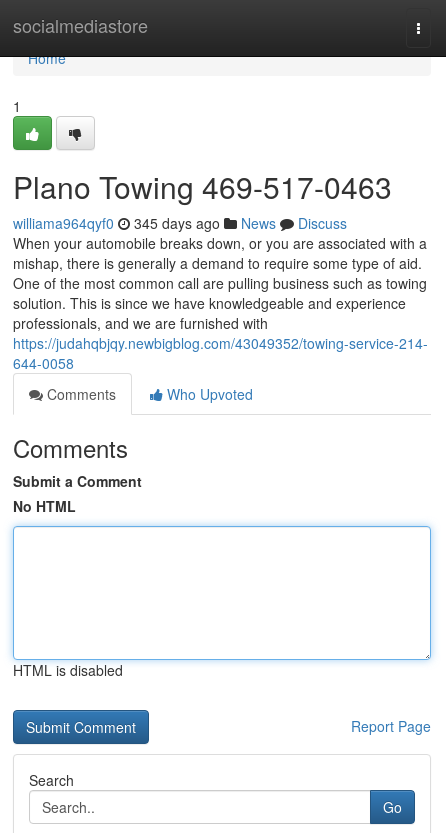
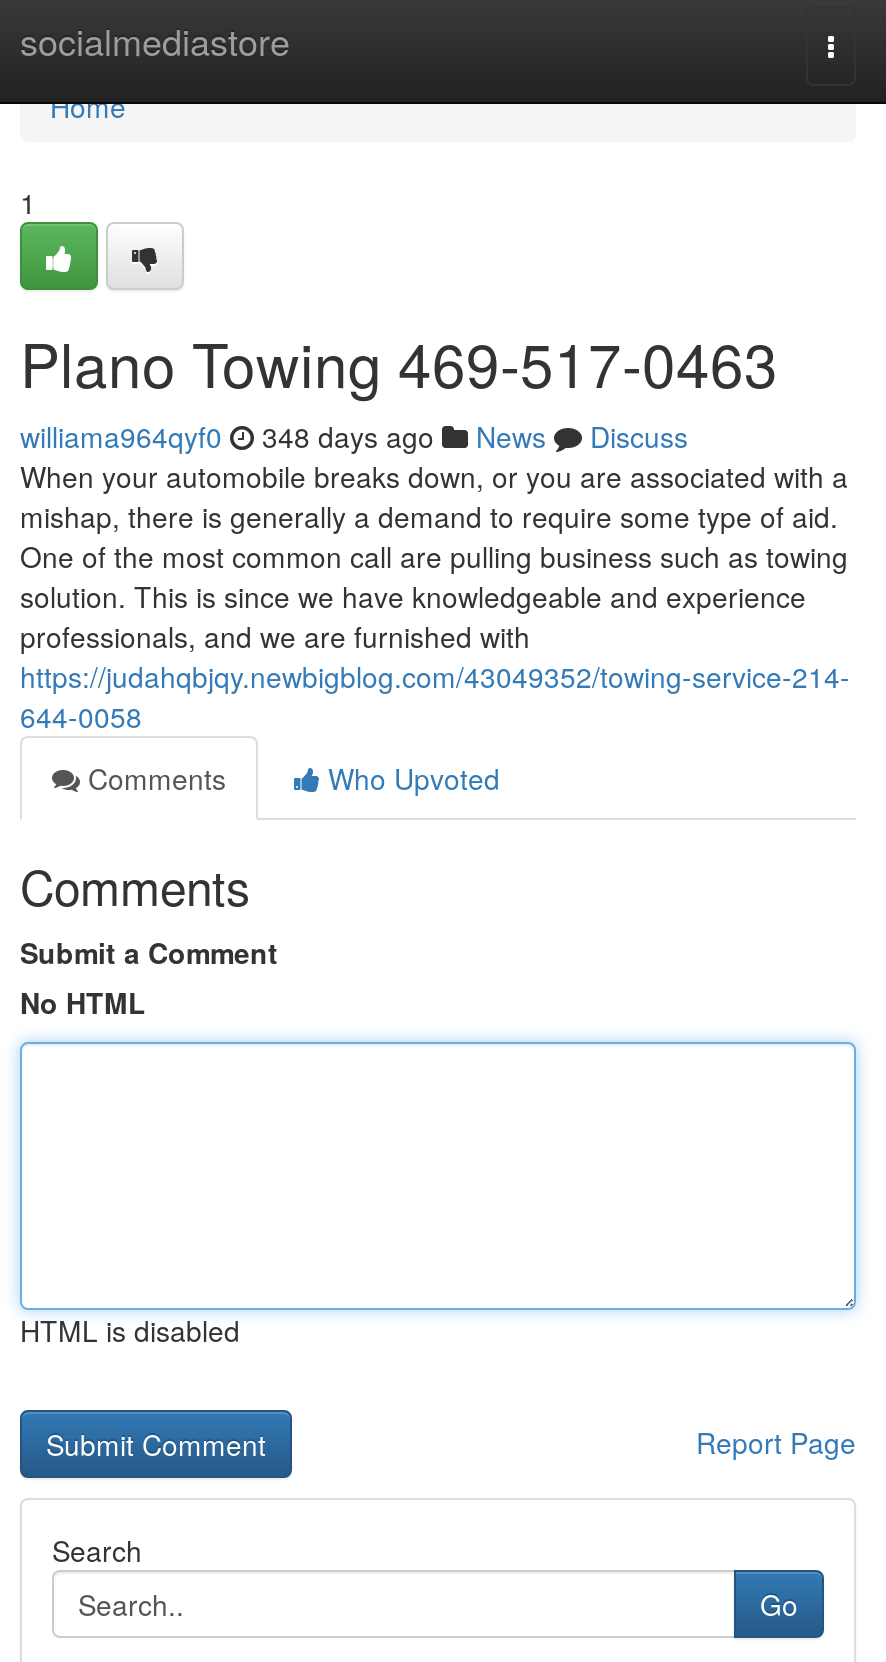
[13,213,347,233] williama964qyf0 345 days ago News Discuss -> [20,416,688,456] williama964qyf0 348 days ago News Discuss

